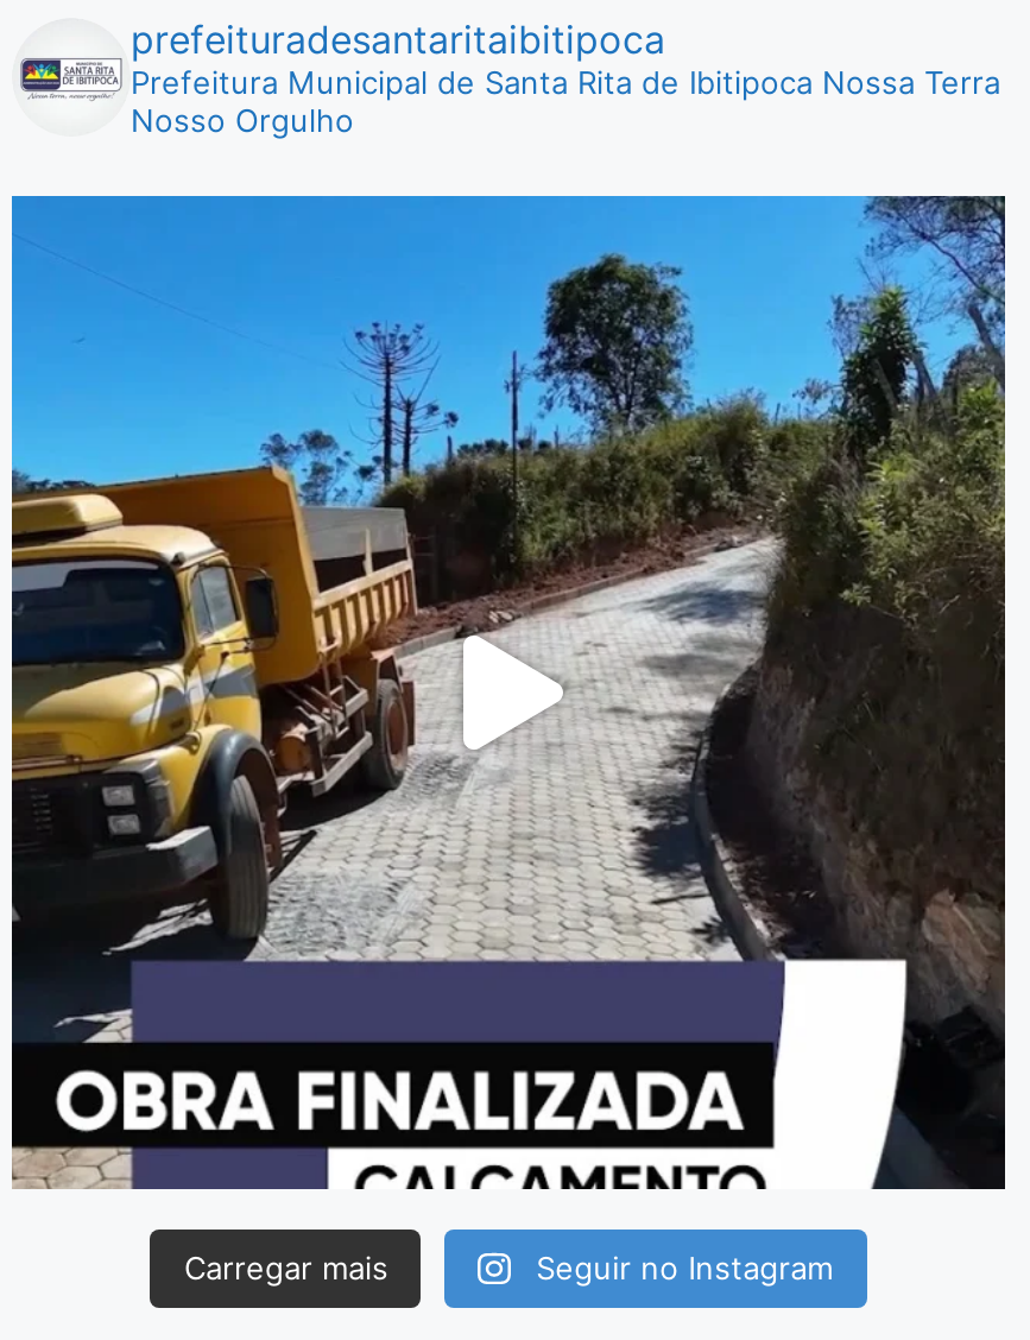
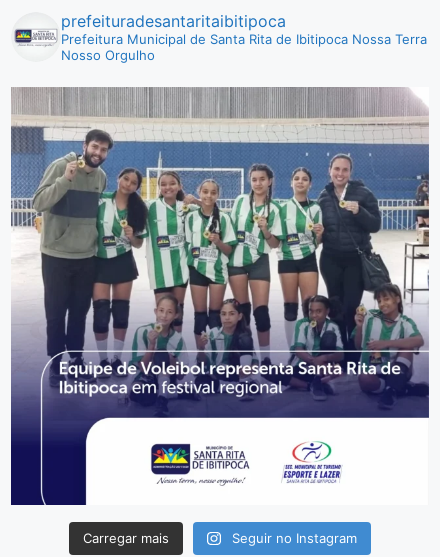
[10,192,1007,1193] [image] -> [10,86,430,506] [image]

